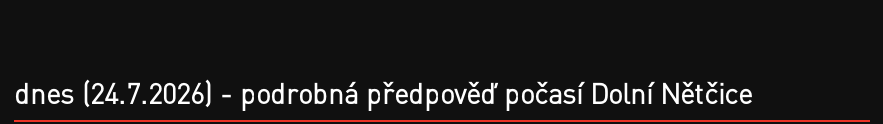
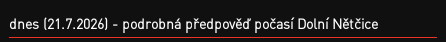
[14,74,752,110] dnes (24.7.2026) podrobná předpověď počasí Dolní Nětčice -> [9,14,378,32] dnes (21.7.2026) podrobná předpověď počasí Dolní Nětčice

